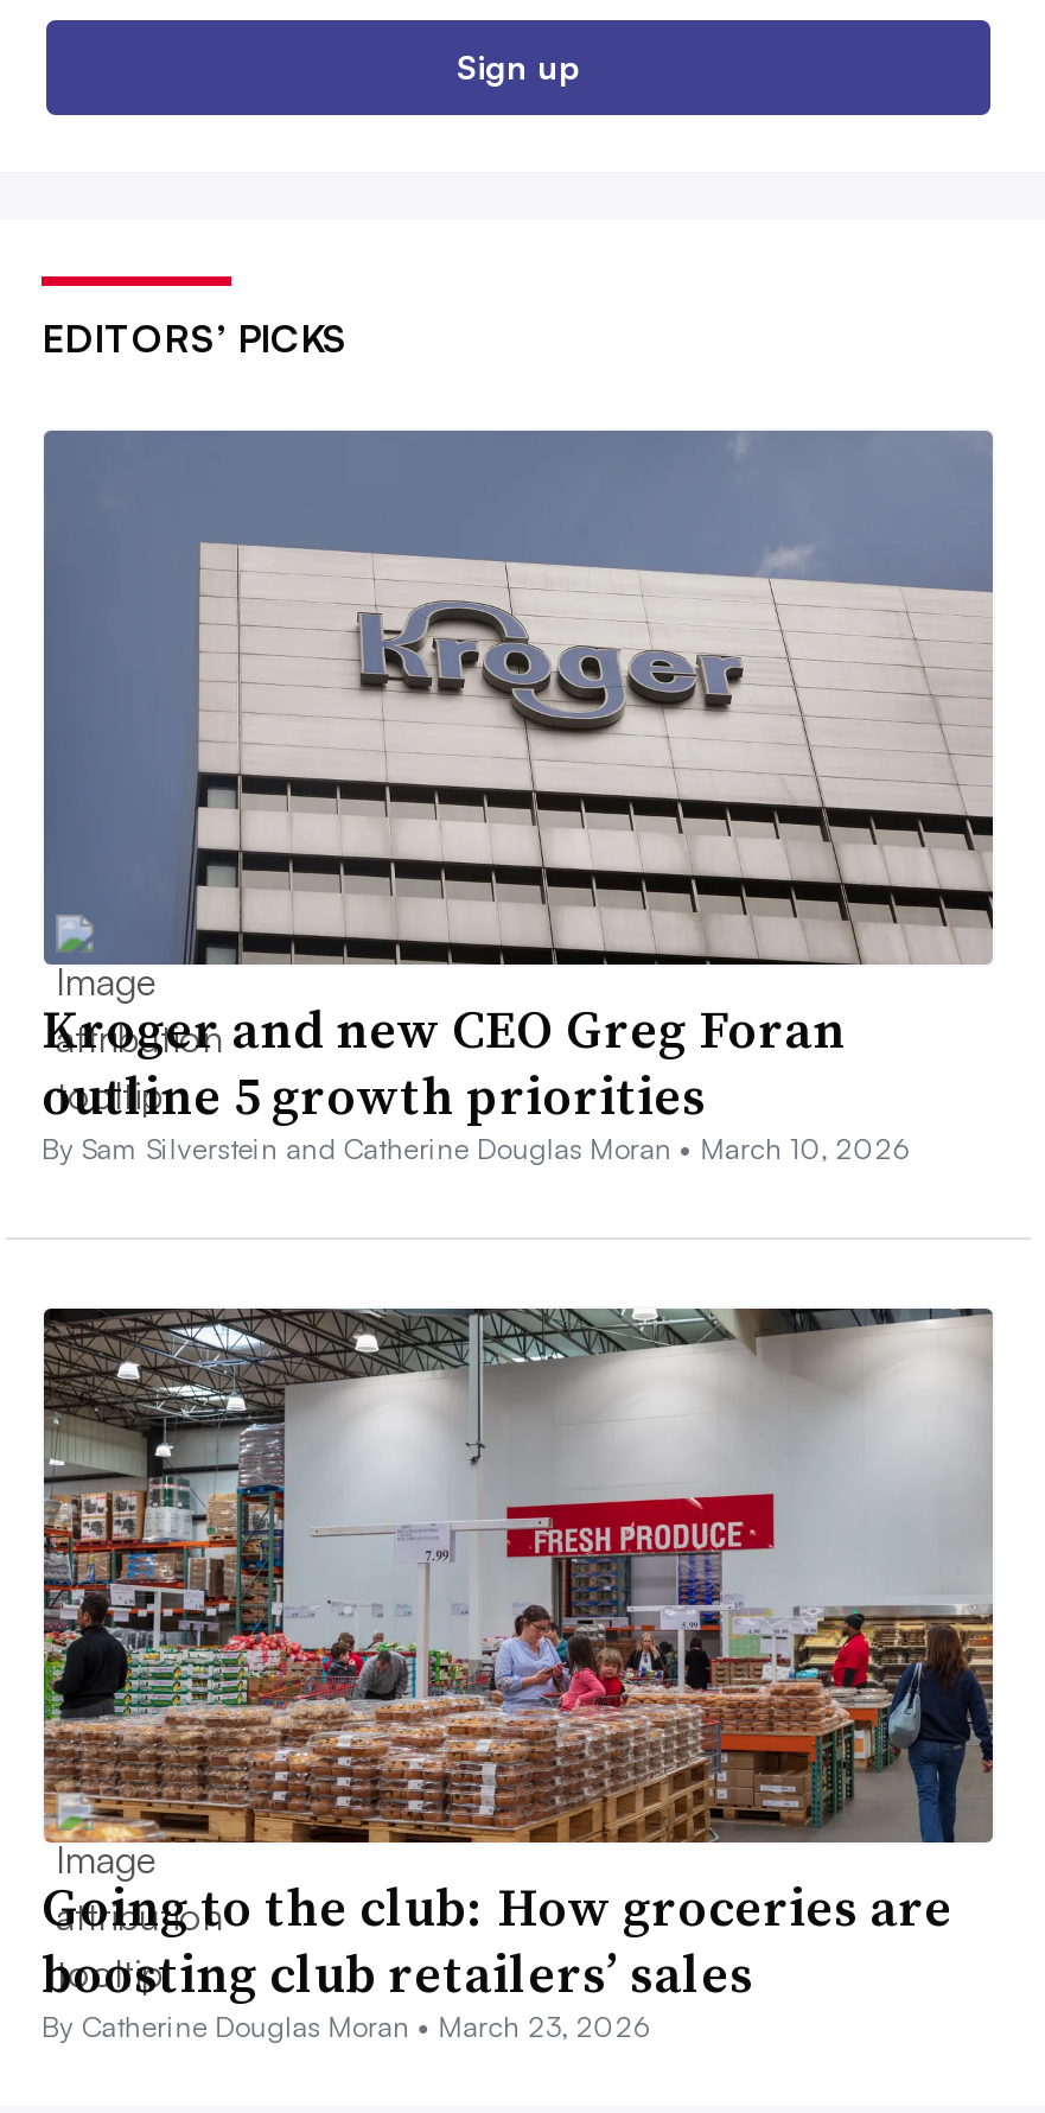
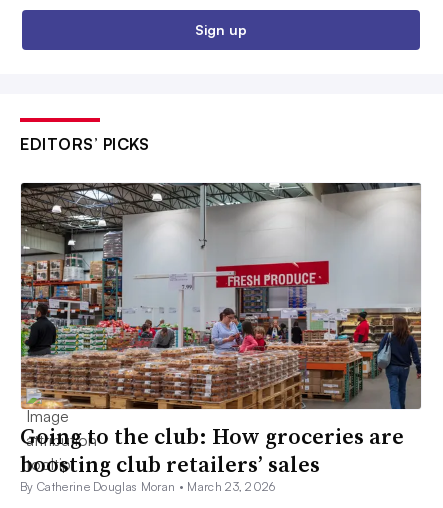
[42,428,993,1167] [image] | Kroger and new CEO Greg Foran | outline 5 growth priorities | By Sam Silverstein and Catherine Douglas Moran • March 10, 2026 -> none

